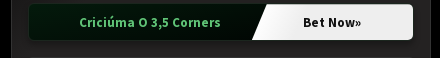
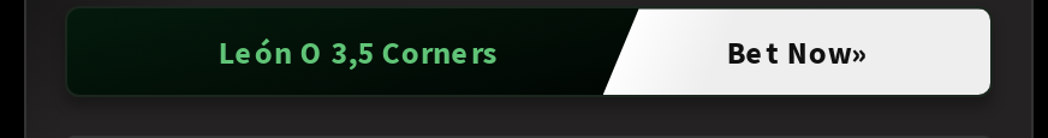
[79,14,221,31] Criciúma O 3,5 Corners -> [218,32,500,73] León O 3,5 Corners

